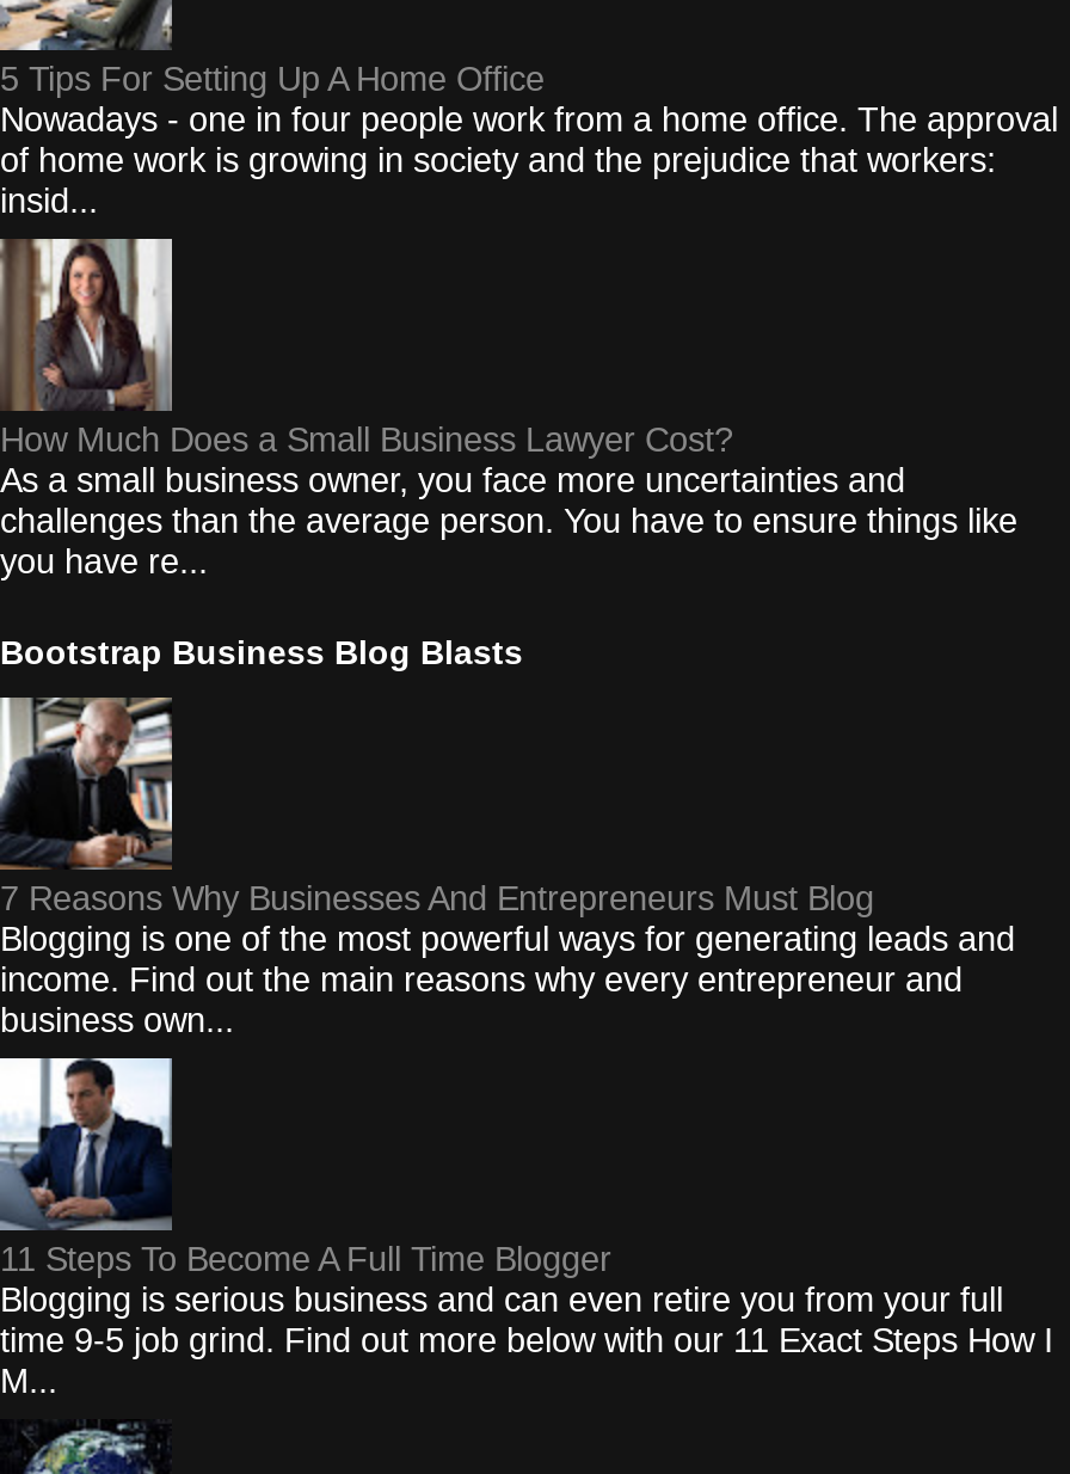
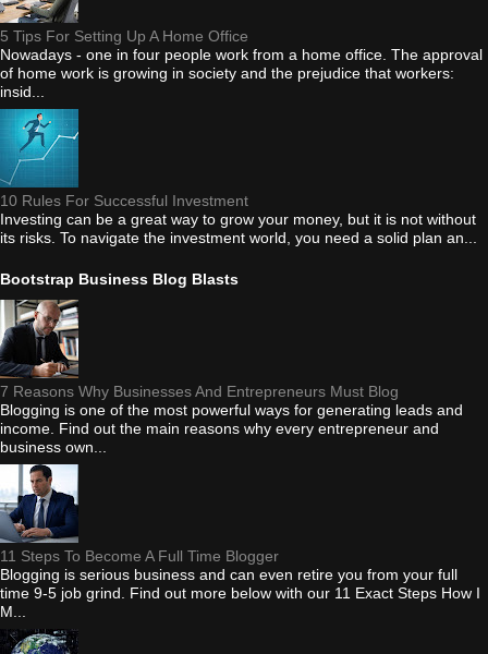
[0,237,1017,581] [image] | How Much Does a Small Business Lawyer Cost? | As a small business owner, you face more uncertainties and | challenges than the average person. You have to ensure things like | you have re... -> [0,108,477,247] [image] | 10 Rules For Successful Investment | Investing can be a great way to grow your money, but it is not without | its risks. To navigate the investment world, you need a solid plan an...

